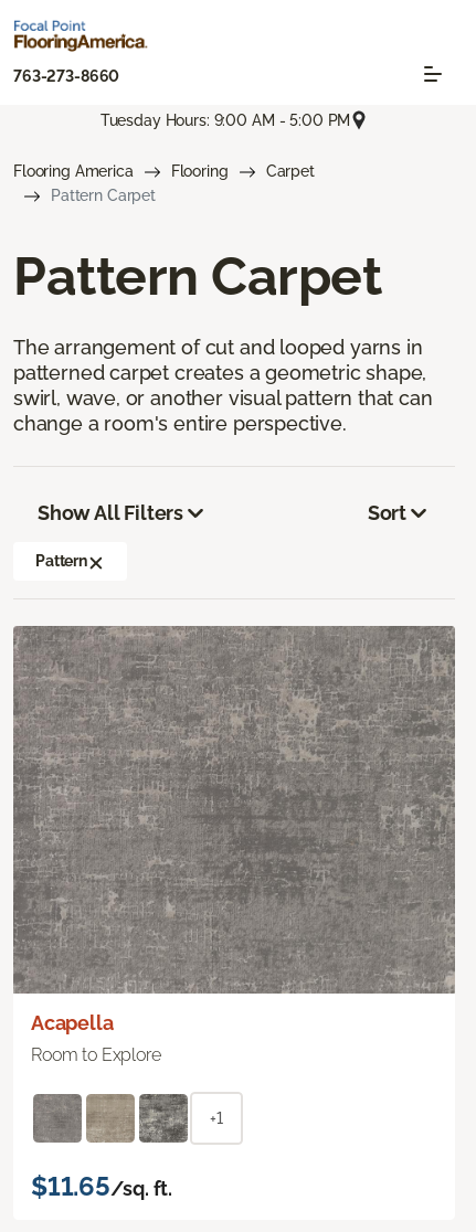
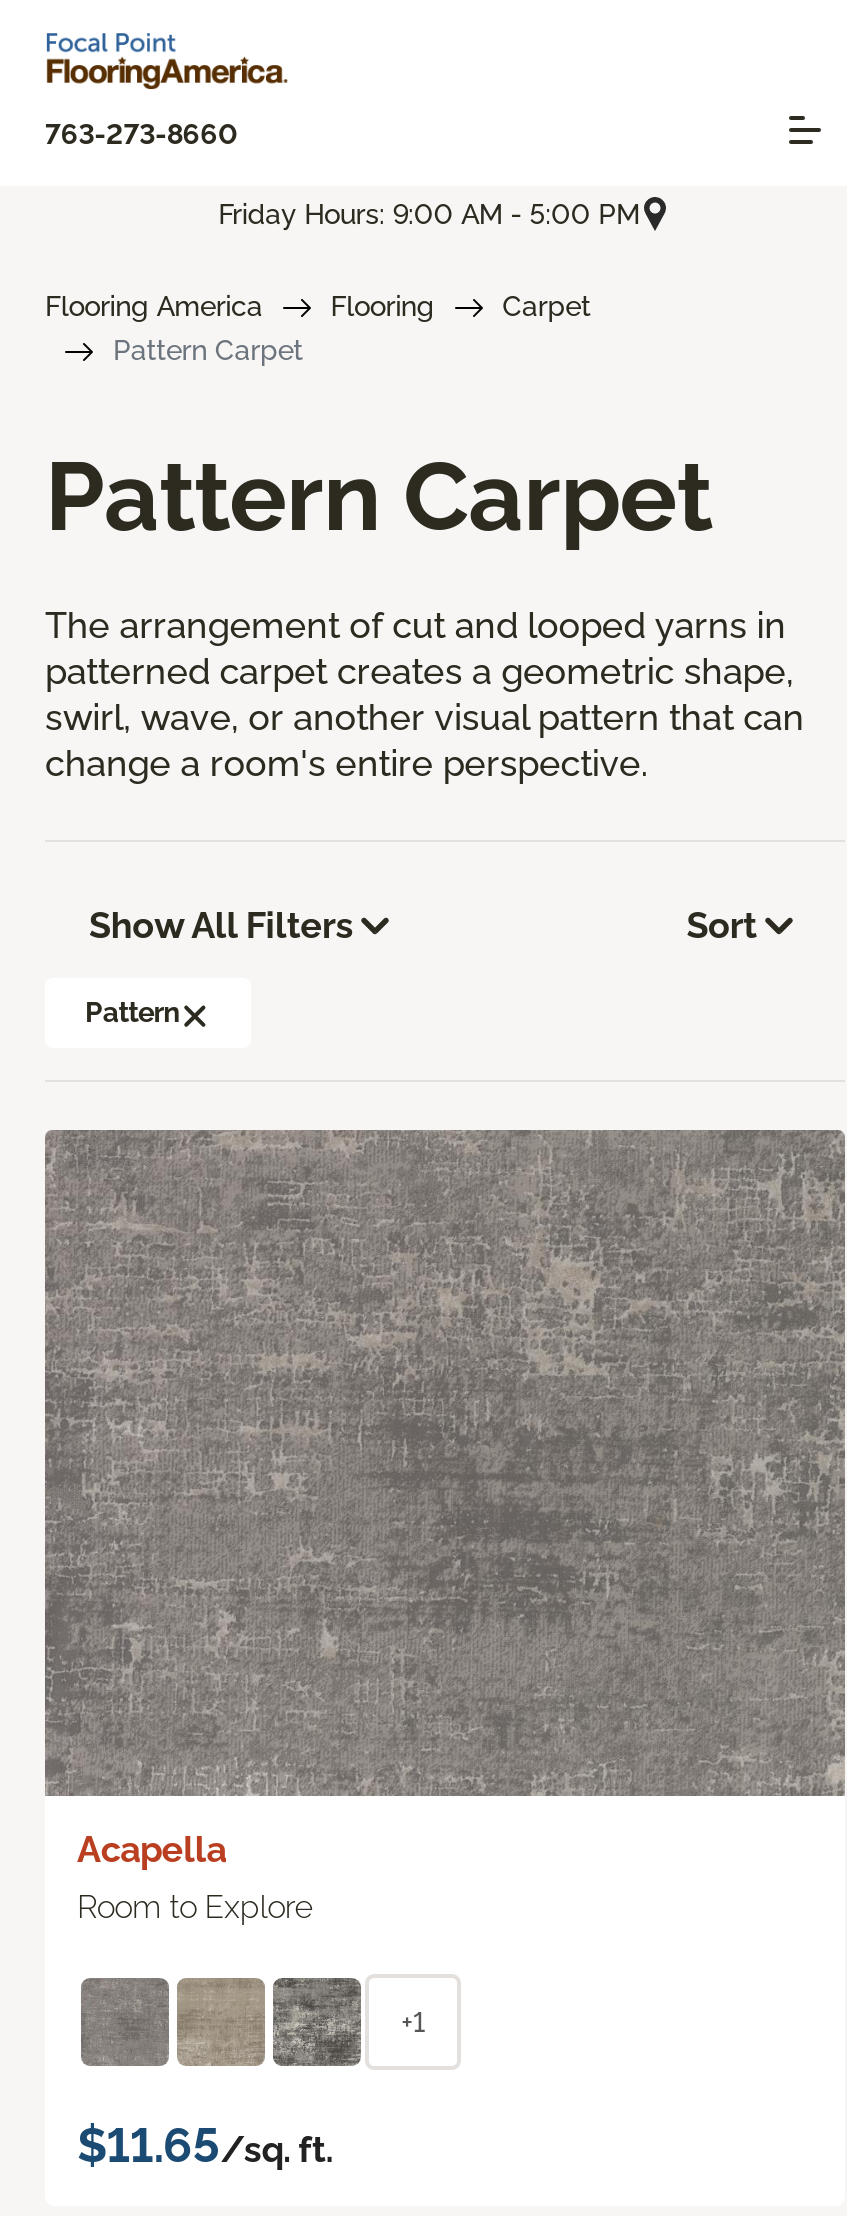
[100,111,350,129] Tuesday Hours: 9:00 AM - 5:00 PM -> [218,197,640,229] Friday Hours: 9:00 AM - 5:00 PM

